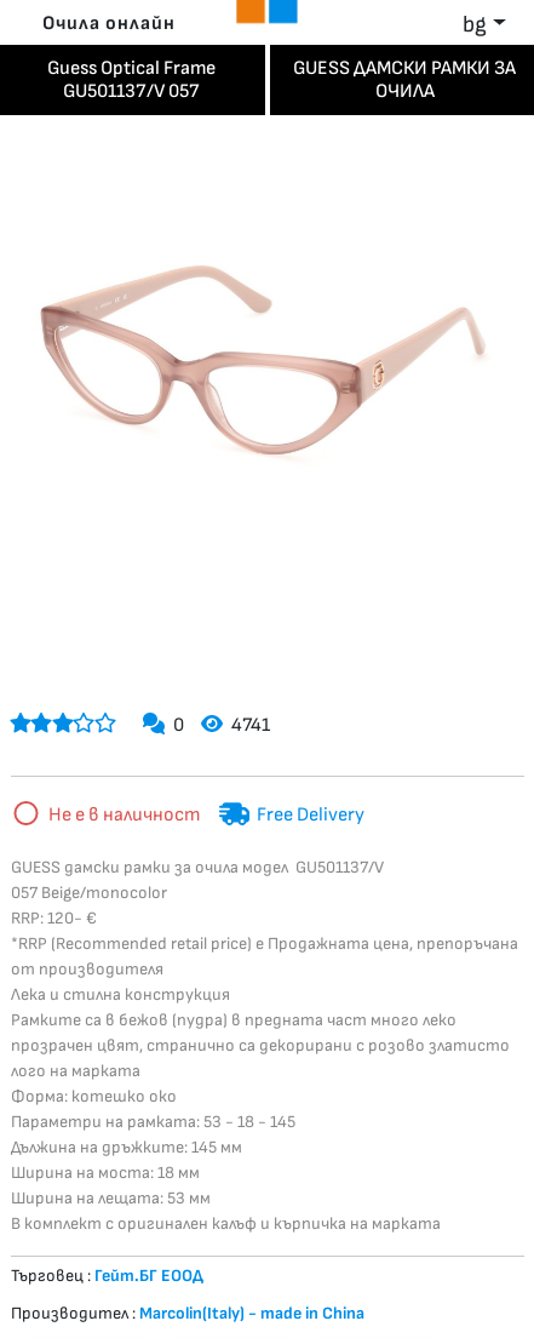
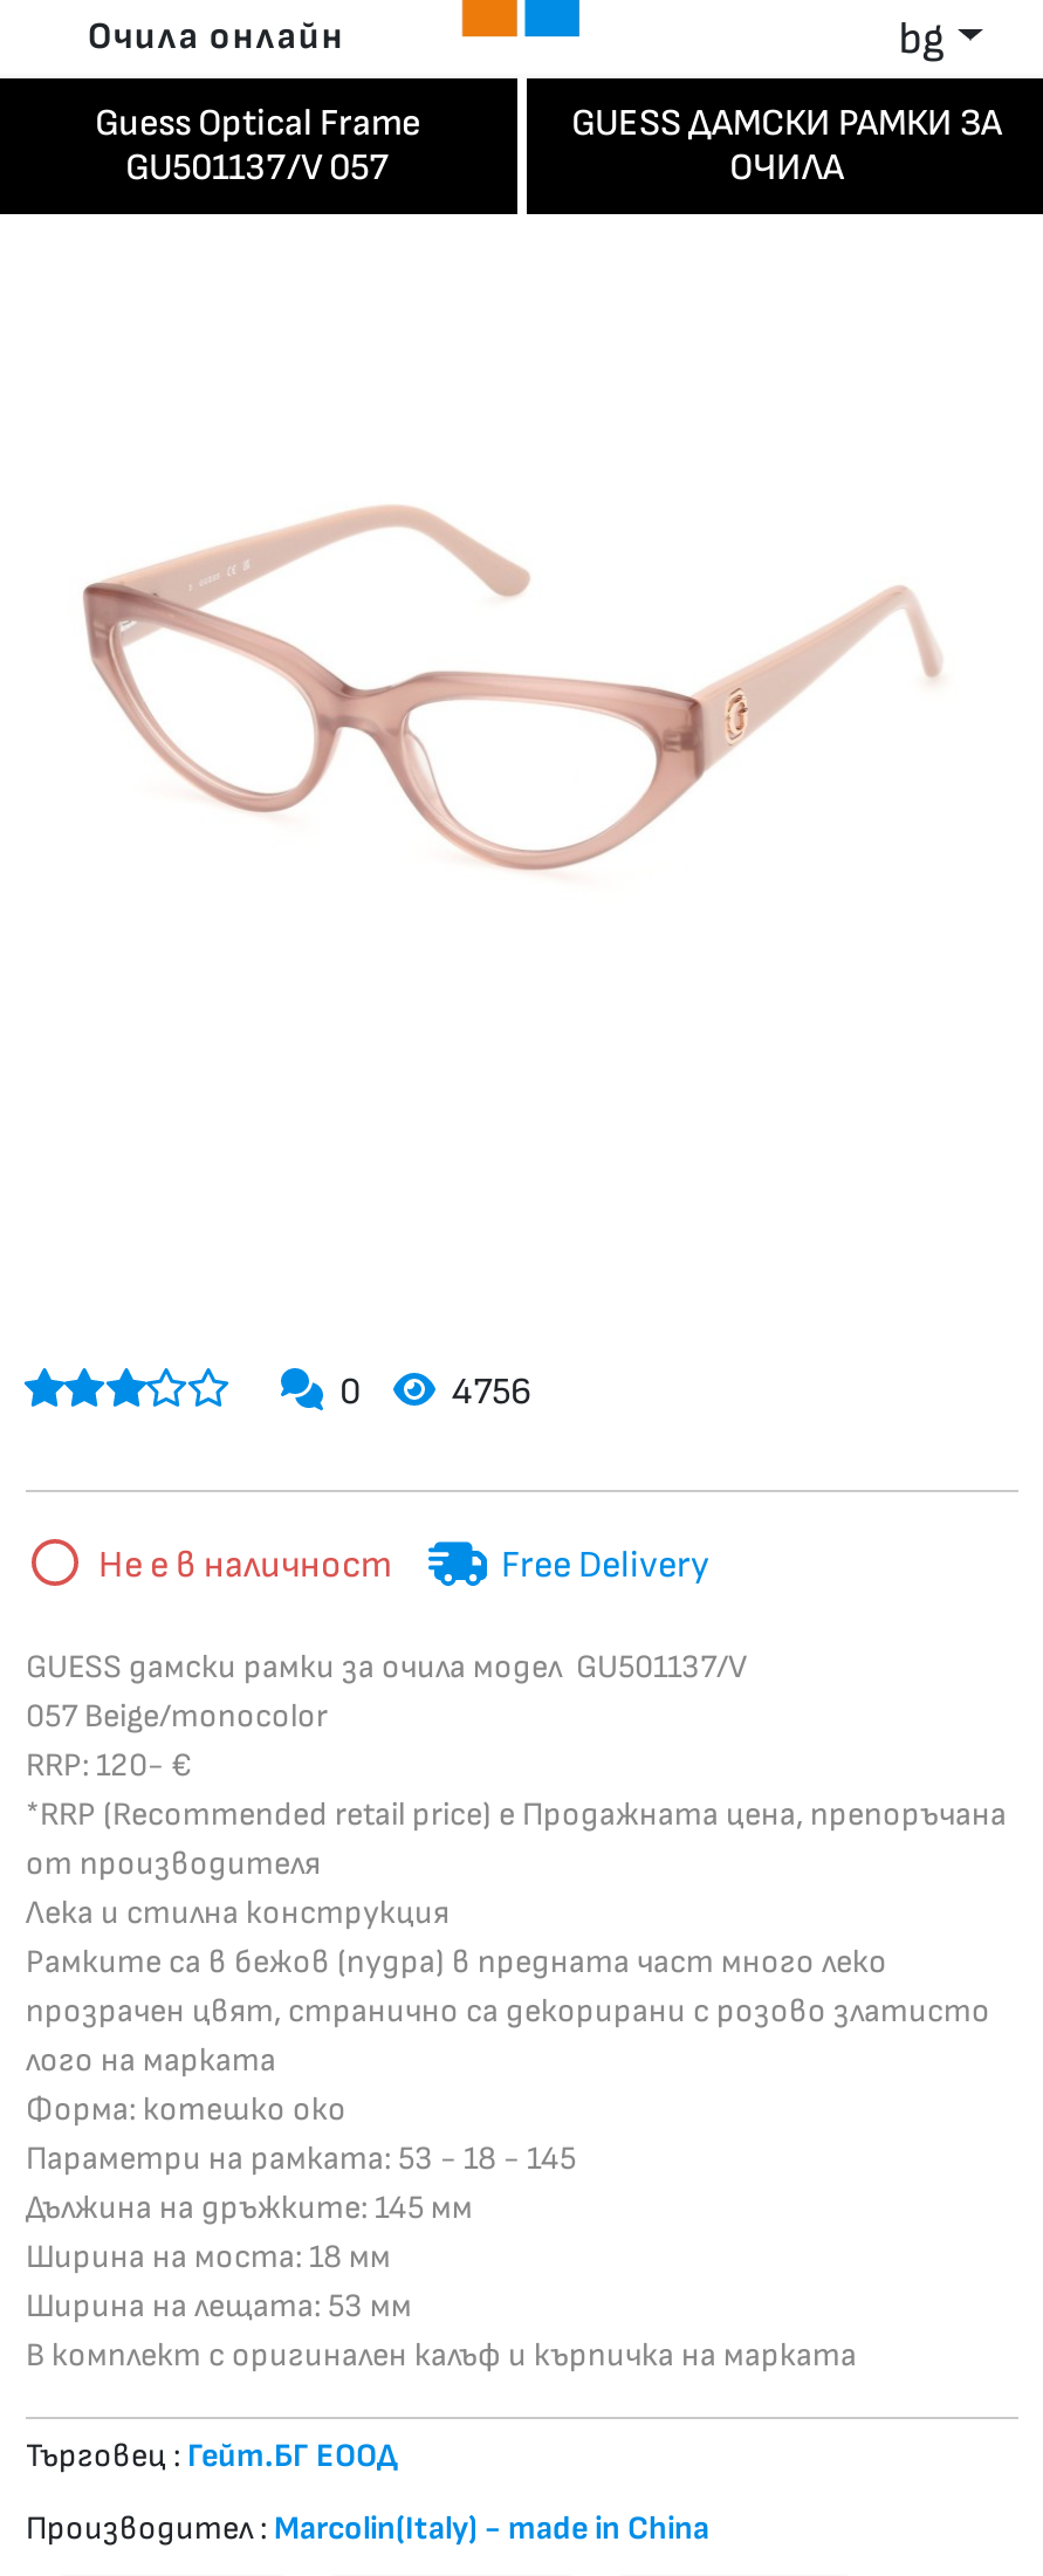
[166,714,270,737] 0 4741 -> [325,1371,531,1415] 0 4756

